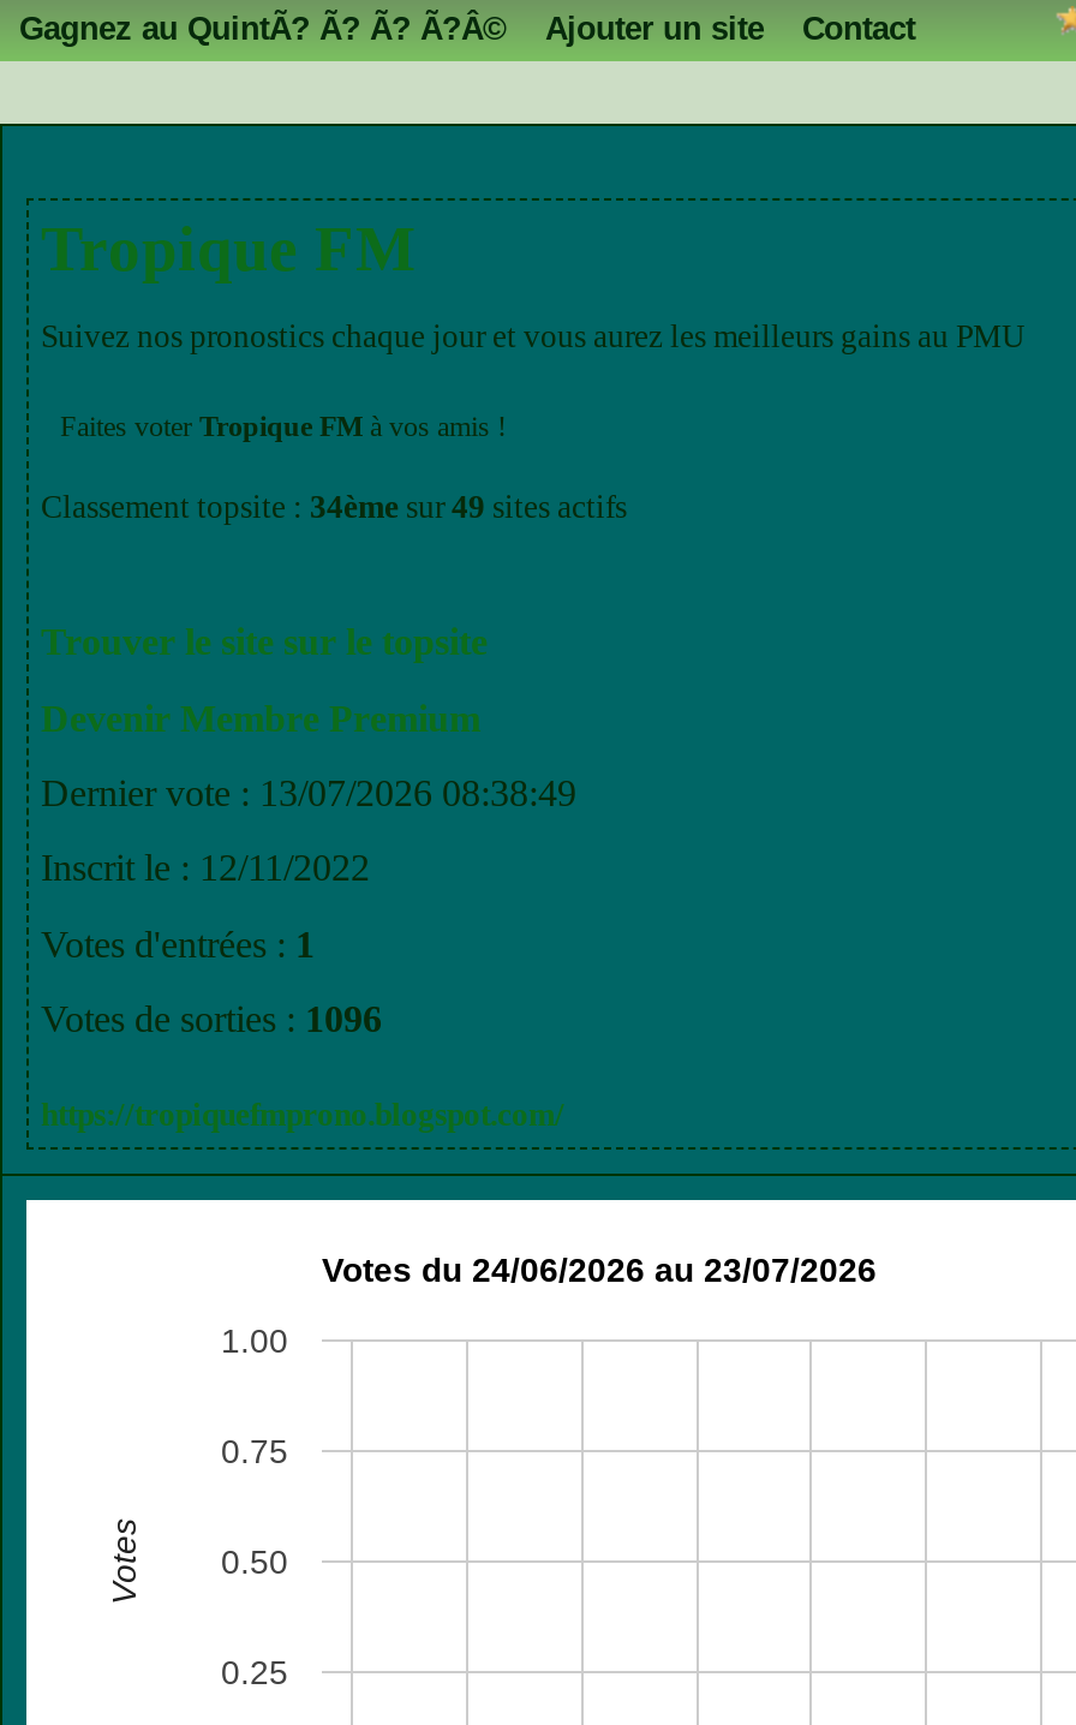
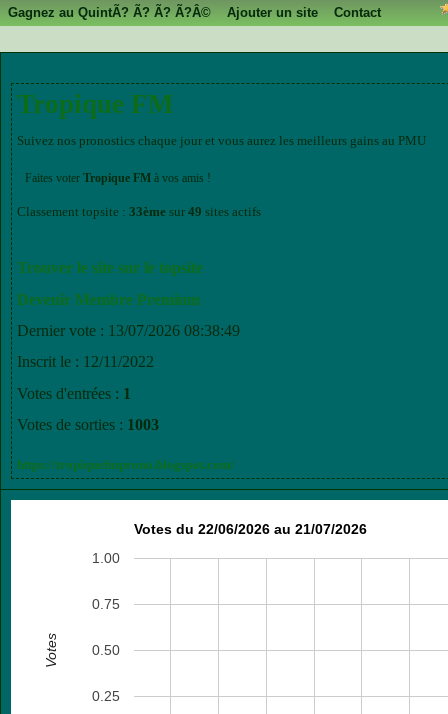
[41,489,627,525] Classement topsite : 34ème sur49 sites actifs -> [17,204,261,219] Classement topsite : 33ème sur49 sites actifs
[41,998,382,1039] Votes de sorties : 1096 -> [17,416,159,433] Votes de sorties : 1003
[322,1251,877,1289] Votes du 24/06/2026 au 23/07/2026 -> [134,521,367,537] Votes du 22/06/2026 au 21/07/2026

